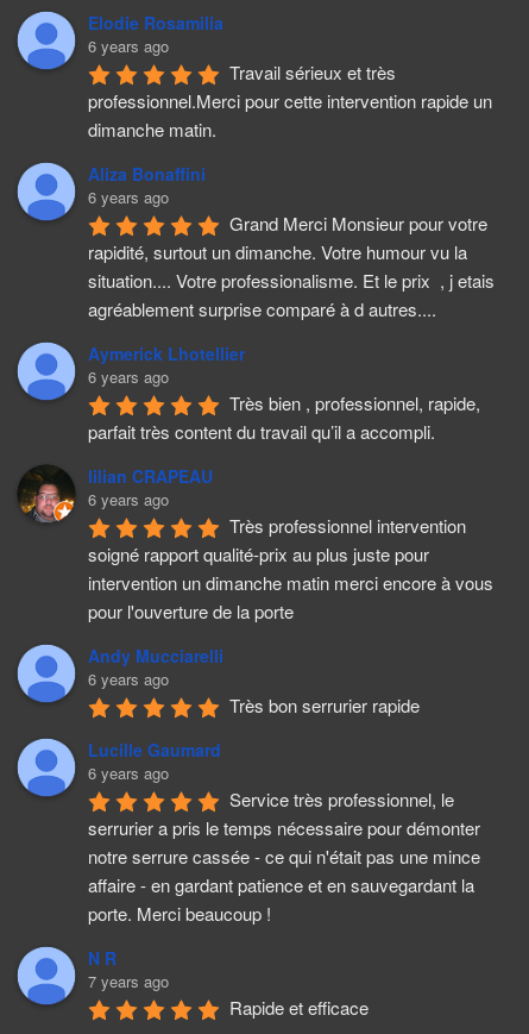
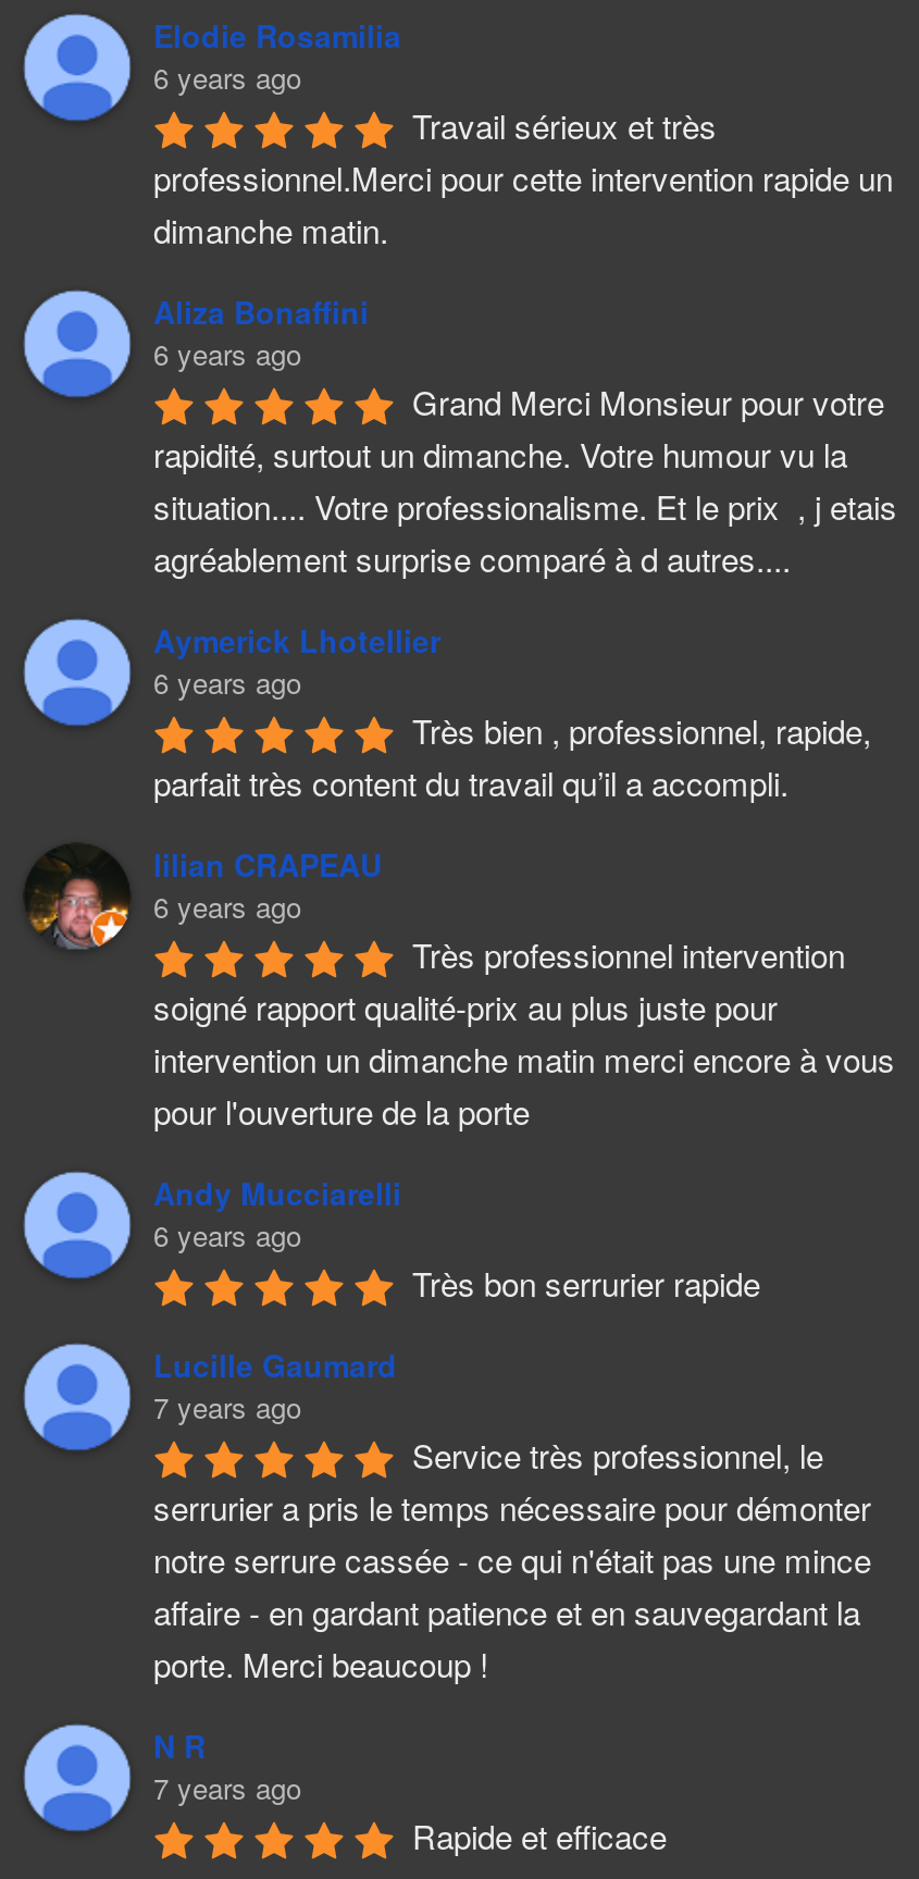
[88,762,169,784] 6 years ago -> [153,1386,301,1427] 7 years ago

